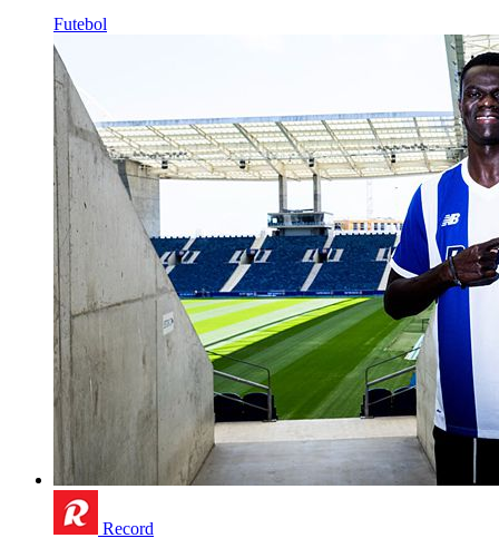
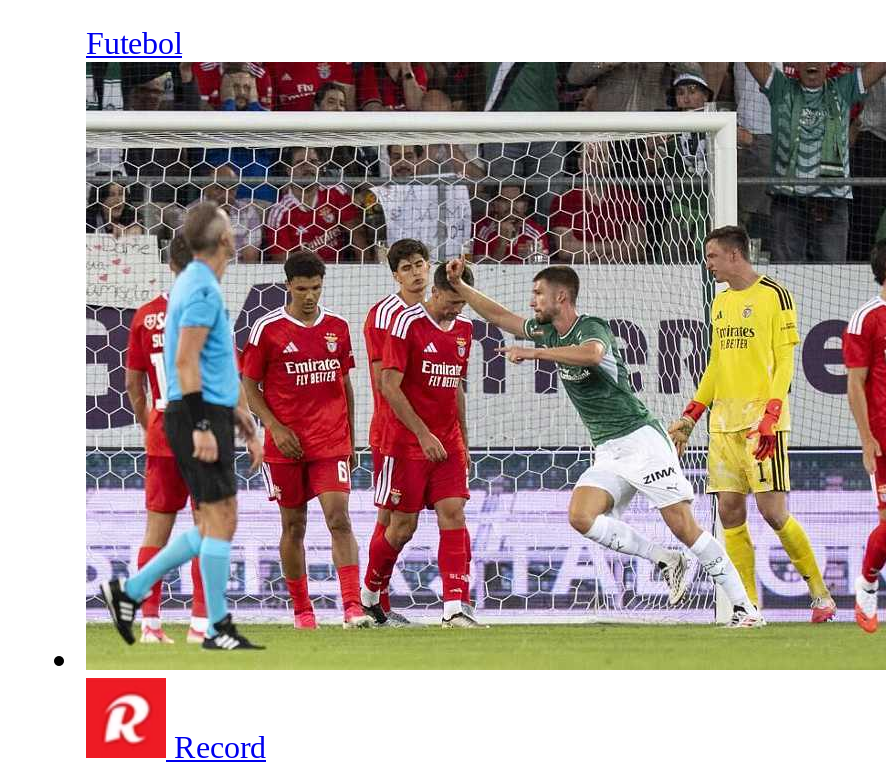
[52,35,496,487] [image] -> [86,60,880,672] [image]

